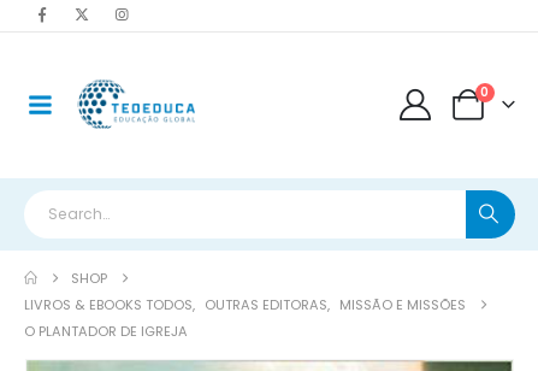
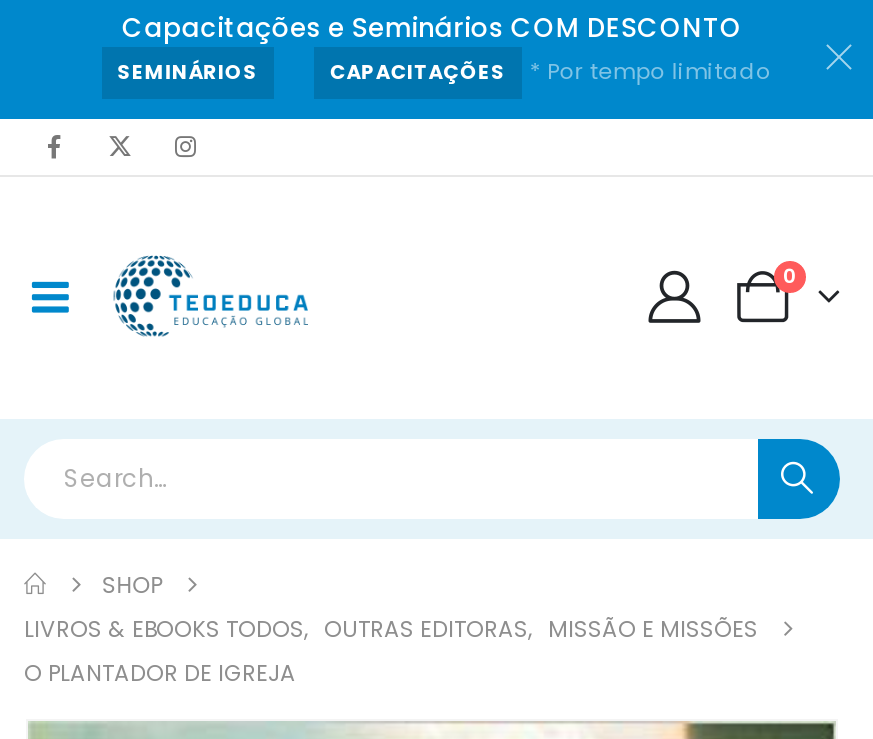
none -> [117,9,771,87] Capacitações e Seminários COM DESCONTO | SEMINÁRIOS | CAPACITAÇÕES | * Por tempo limitado

